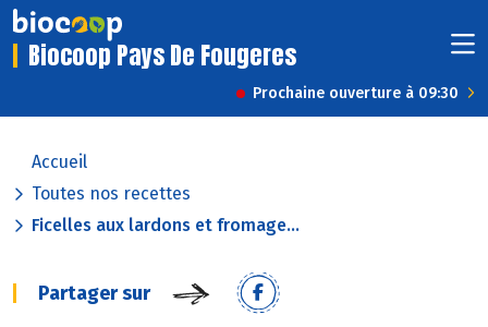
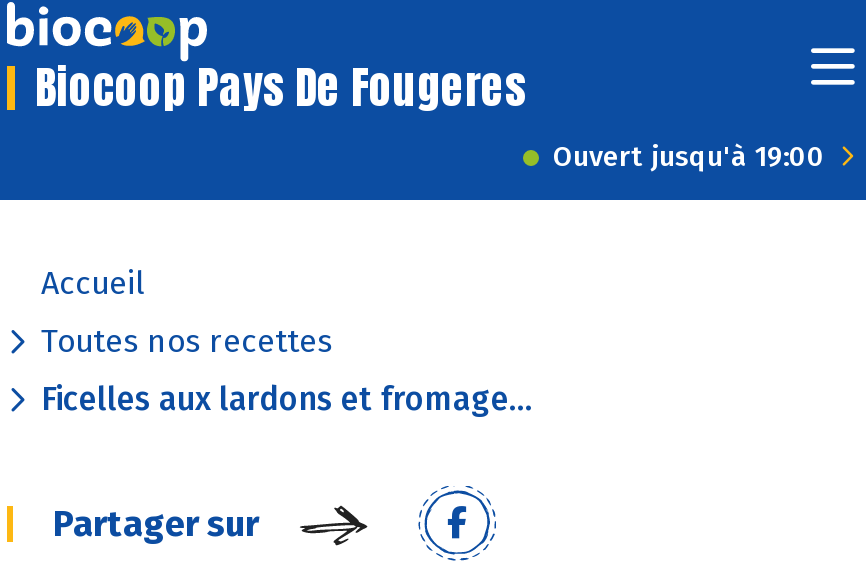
[253,84,459,102] Prochaine ouverture à 09:30 -> [553,140,825,174] Ouvert jusqu'à 19:00

